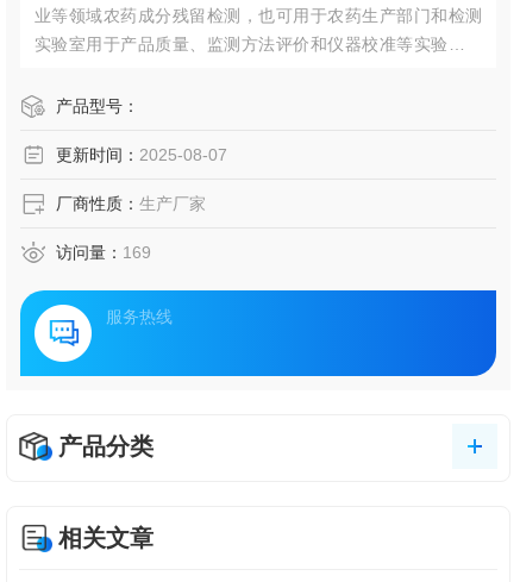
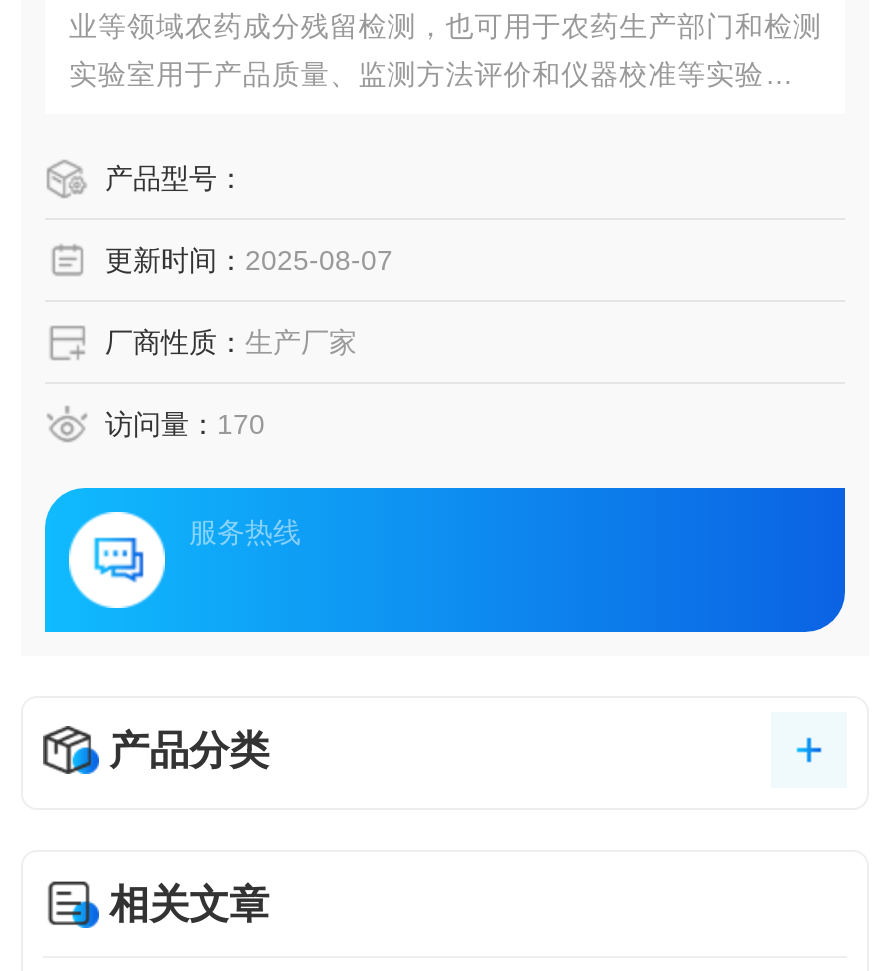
[56,243,151,262] 访问量：169 -> [105,408,265,440] 访问量：170

